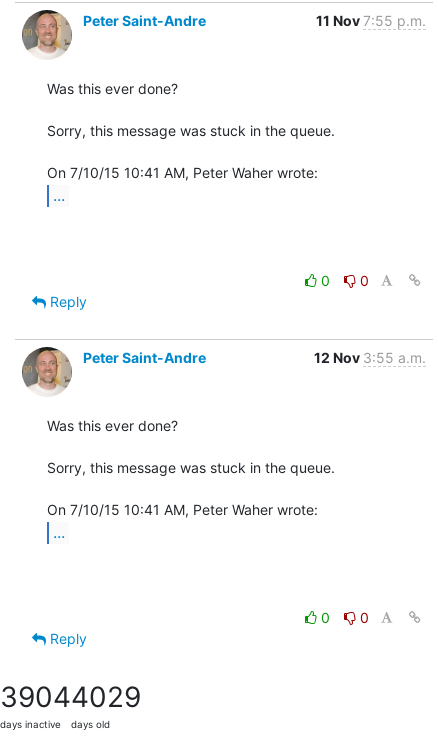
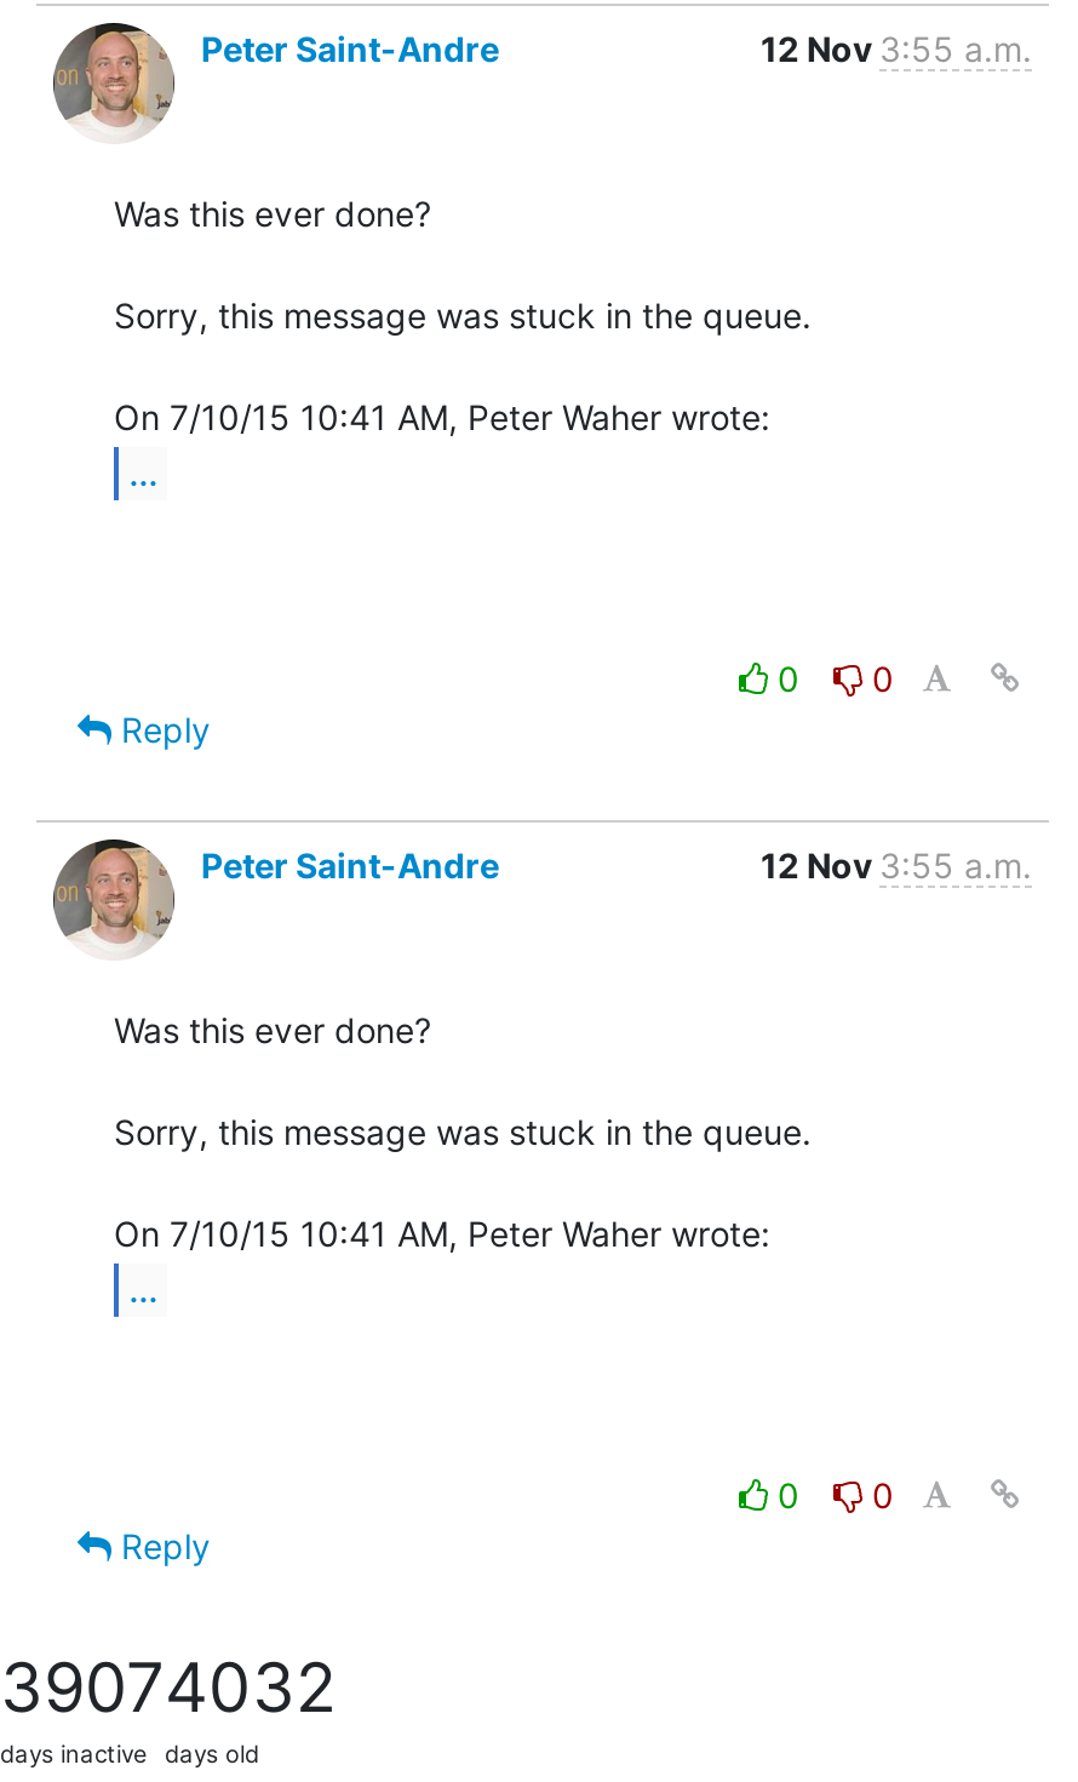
[316,12,426,29] 11 Nov 7:55 p.m. -> [761,27,1032,69] 12 Nov 3:55 a.m.
[0,680,71,714] 3904 -> [0,1646,165,1728] 3907
[71,680,141,714] 4029 -> [165,1646,337,1728] 4032

